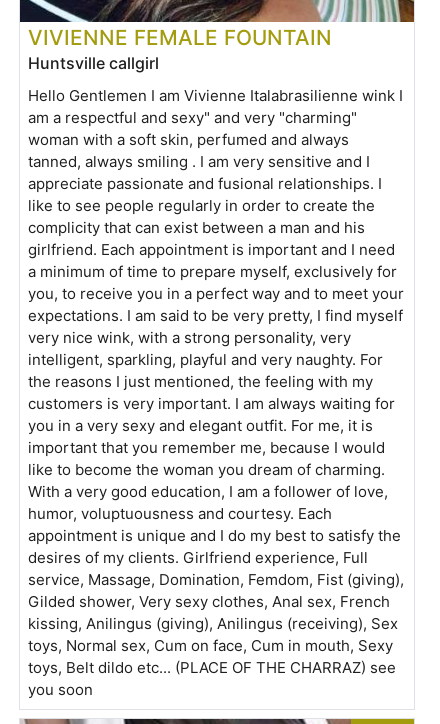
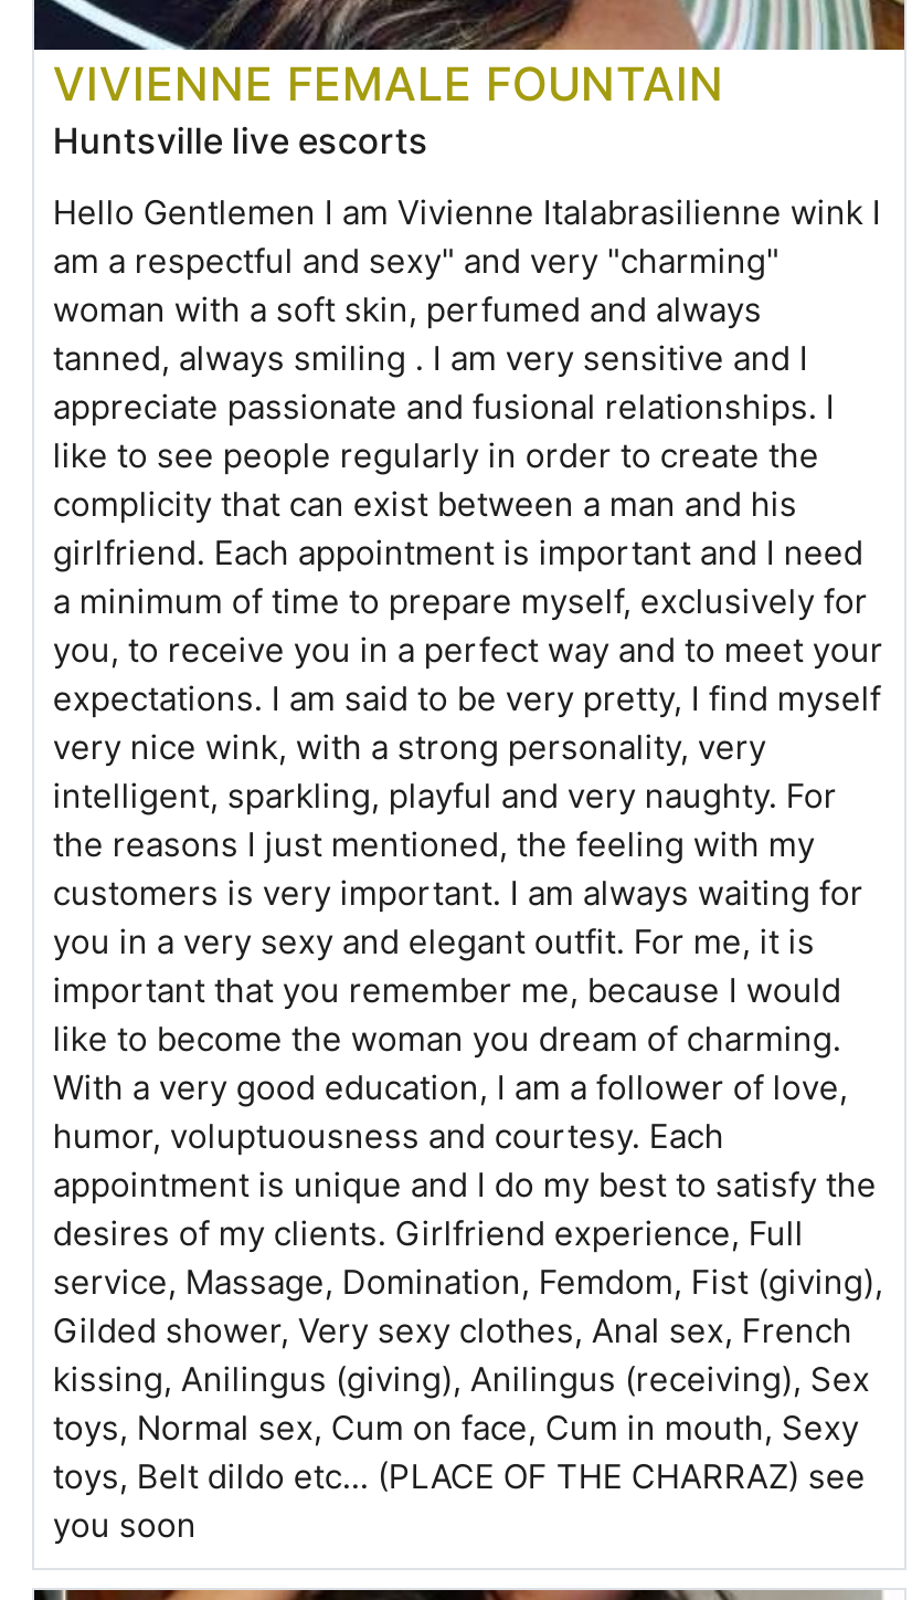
[28,53,159,73] Huntsville callgirl -> [53,117,428,162] Huntsville live escorts

